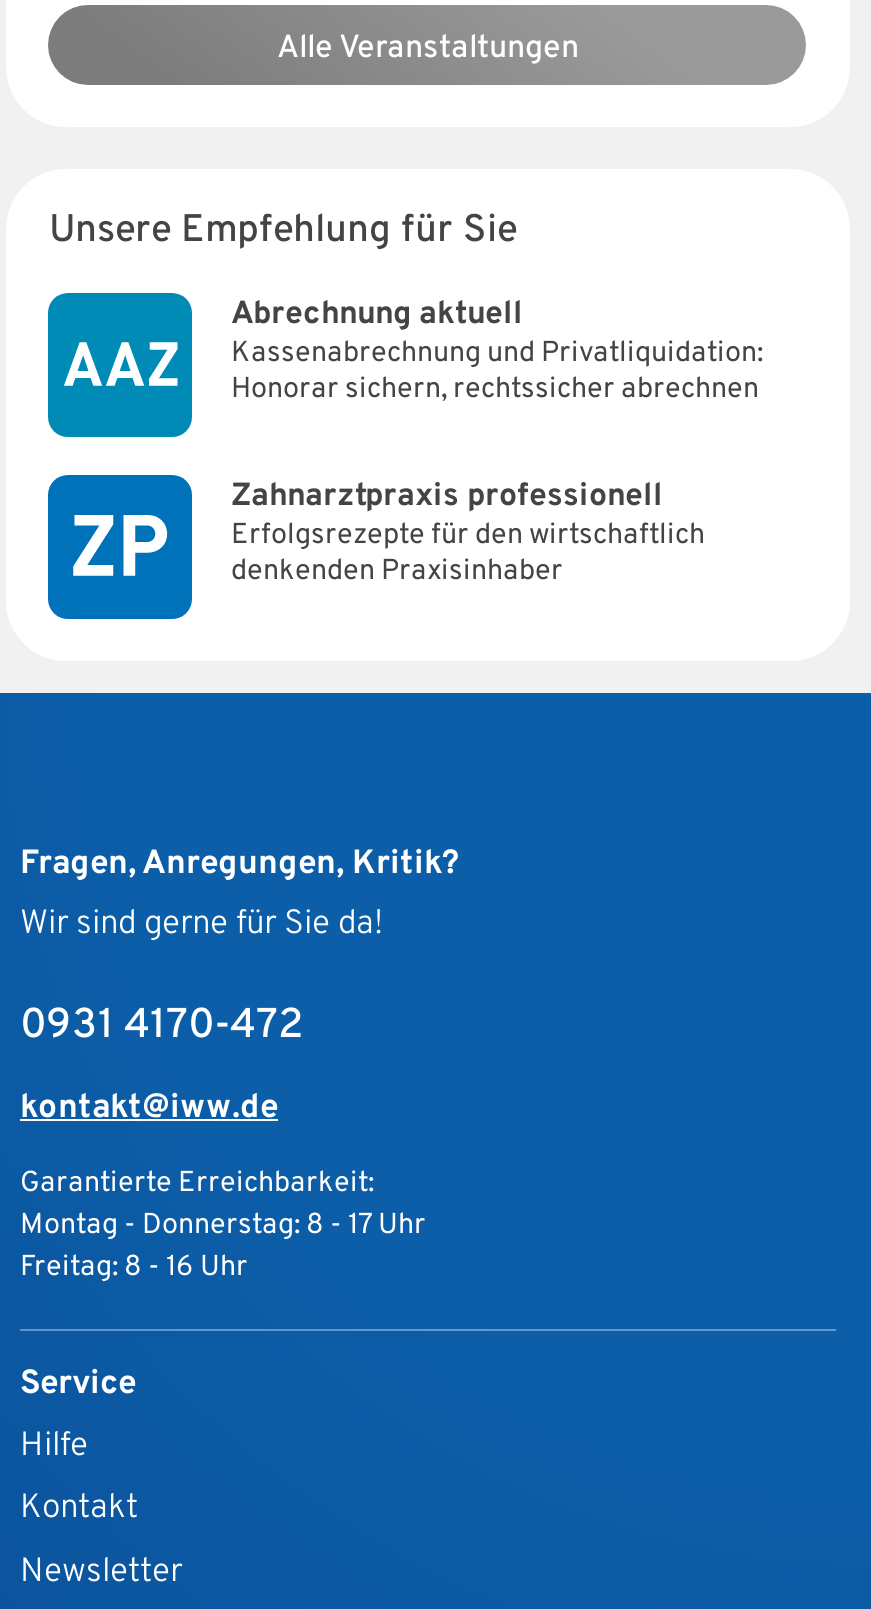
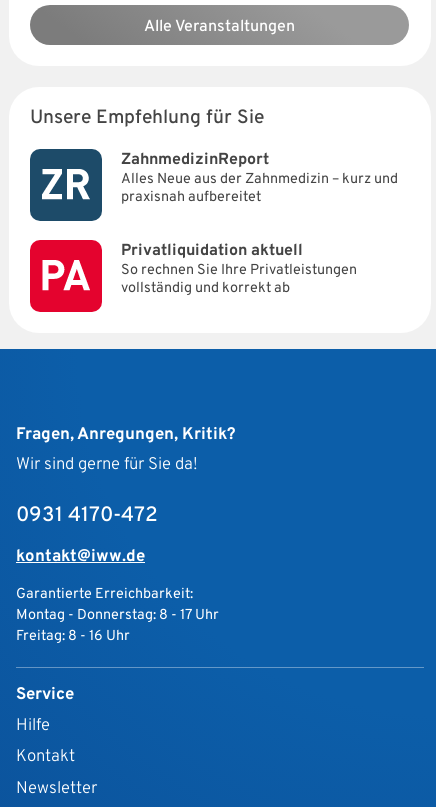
[48,293,763,437] [image] | Abrechnung aktuell | Kassenabrechnung und Privatliquidation: | Honorar sichern, rechtssicher abrechnen -> [30,149,398,221] [image] | ZahnmedizinReport | Alles Neue aus der Zahnmedizin – kurz und | praxisnah aufbereitet
[46,473,705,621] [image] | Zahnarztpraxis professionell | Erfolgsrezepte für den wirtschaftlich | denkenden Praxisinhaber -> [29,239,357,313] [image] | Privatliquidation aktuell | So rechnen Sie Ihre Privatleistungen | vollständig und korrekt ab

